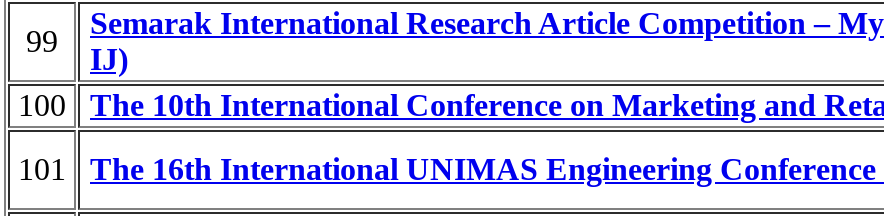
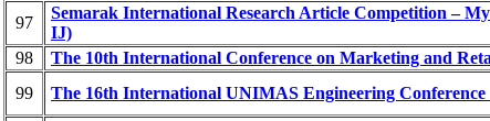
[26,24,58,58] 99 -> [15,13,33,32] 97
[18,88,66,122] 100 -> [15,48,33,67] 98
[18,152,66,186] 101 -> [15,84,33,102] 99

